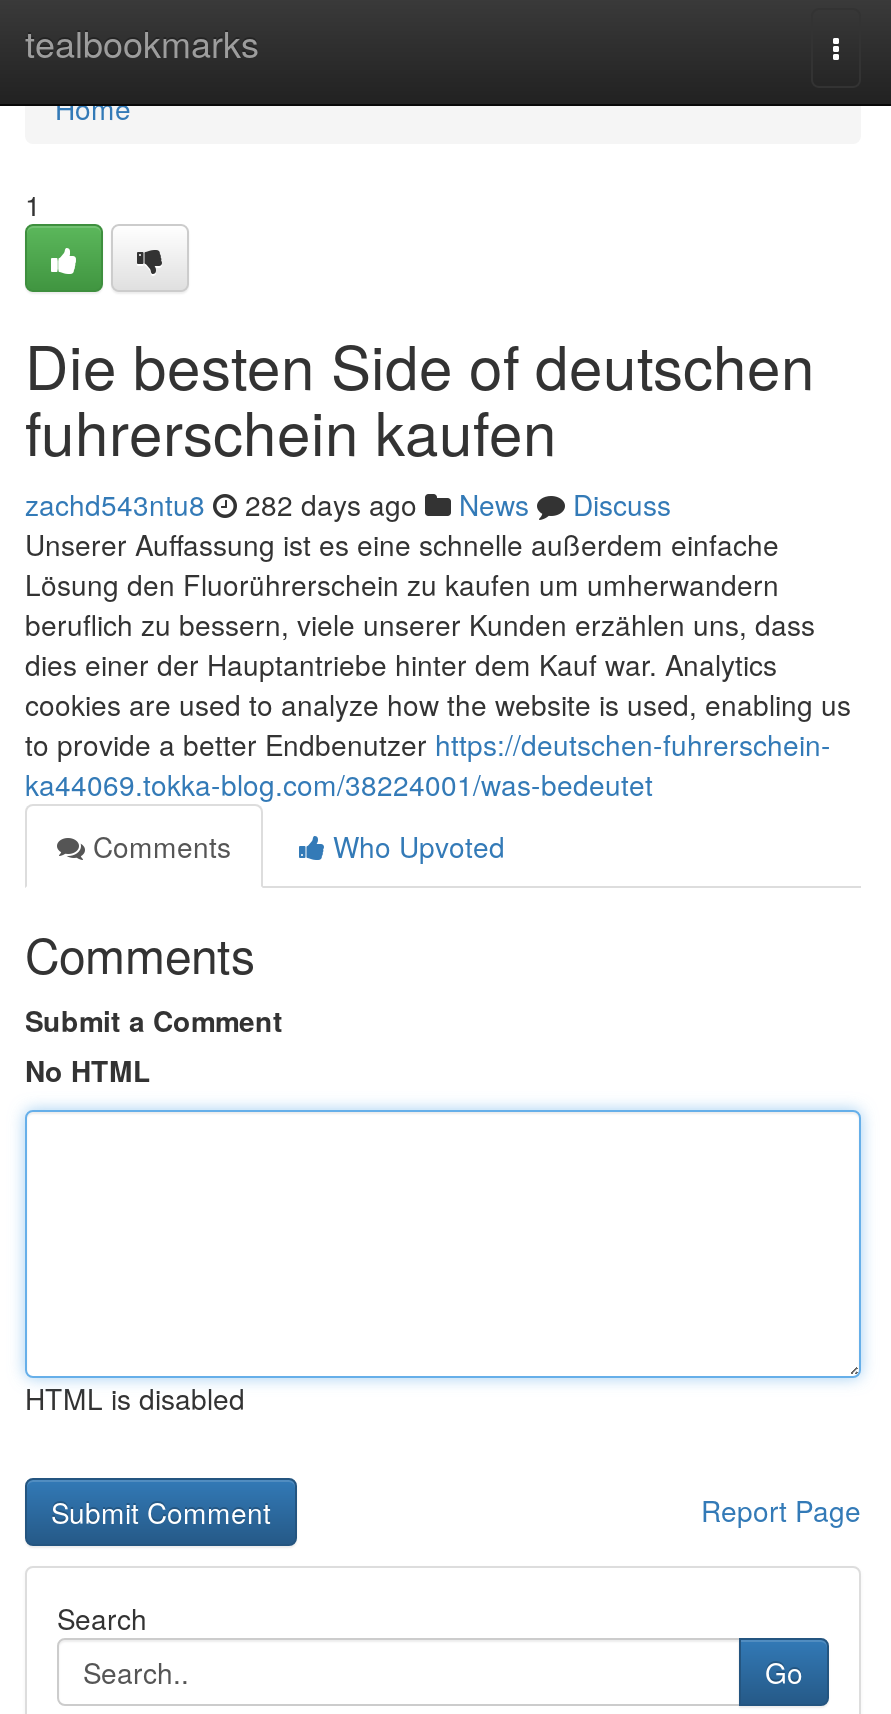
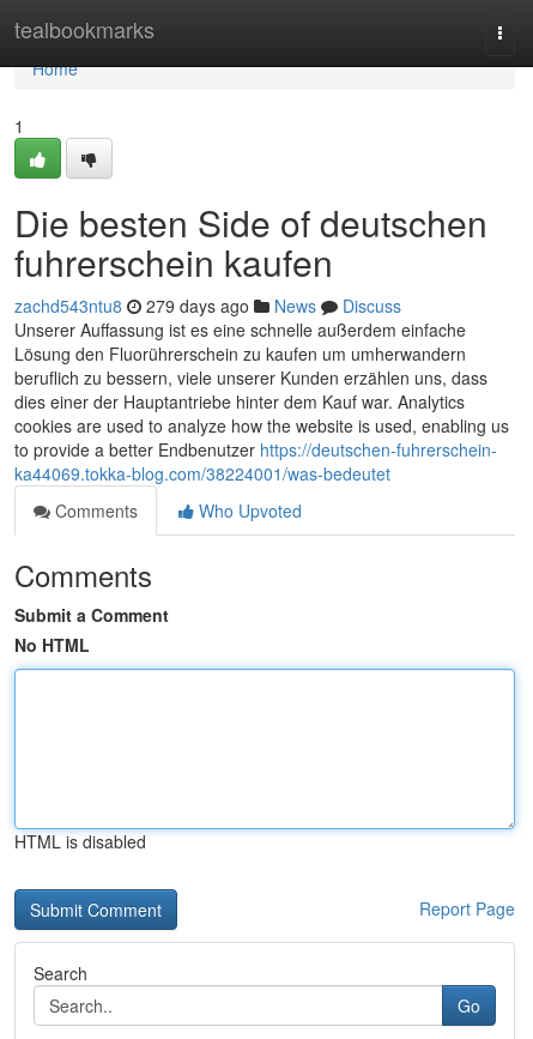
[25,484,671,524] zachd543ntu8 282 days ago News Discuss -> [14,294,401,318] zachd543ntu8 279 days ago News Discuss

